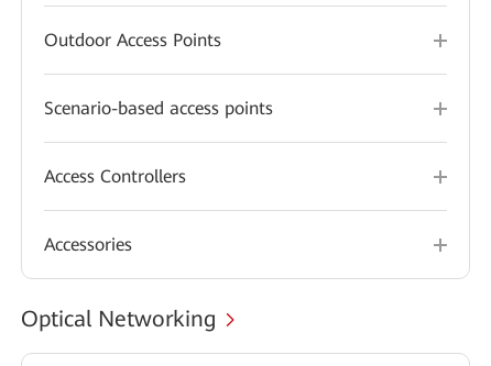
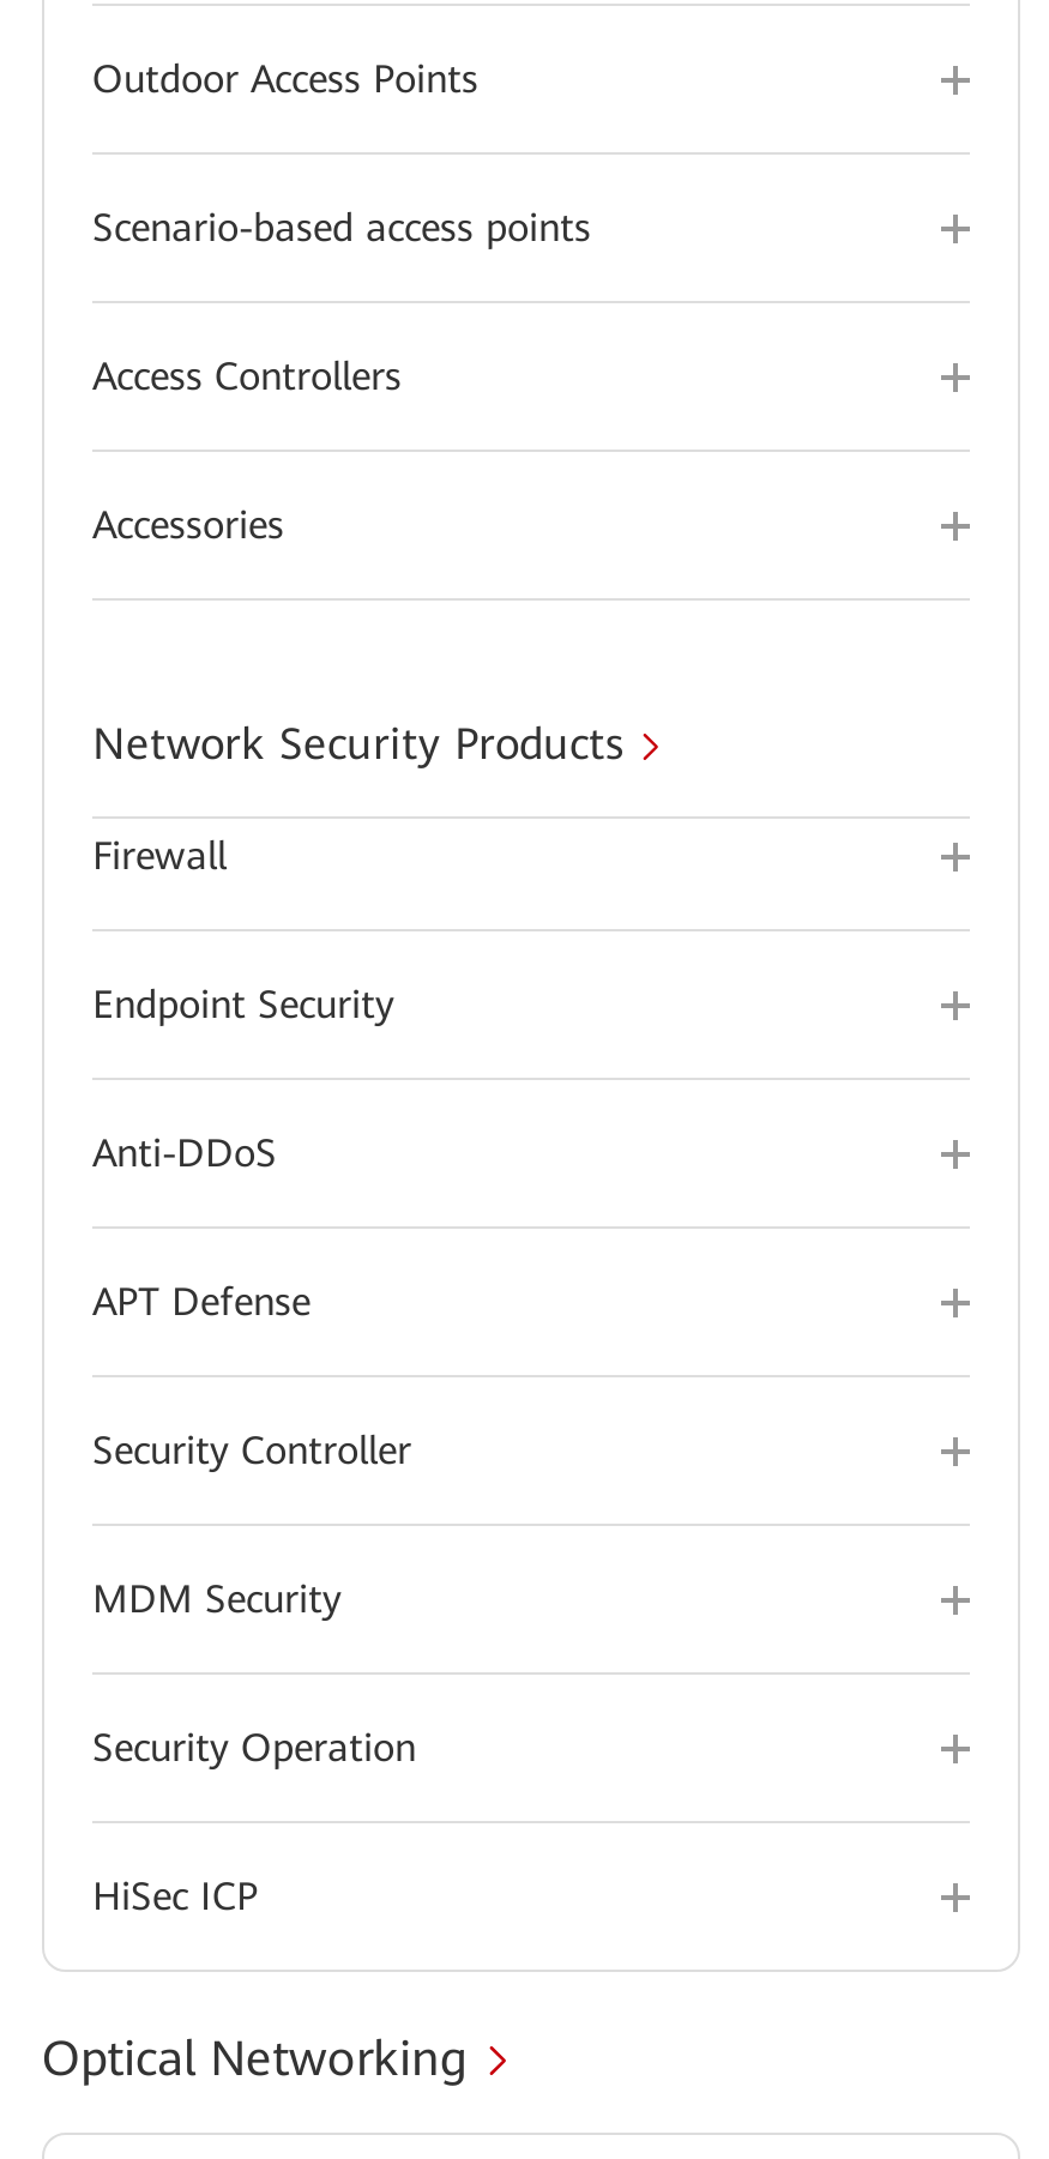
none -> [92,718,625,1919] Network Security Products | Firewall | Endpoint Security | Anti-DDoS | APT Defense | Security Controller | MDM Security | Security Operation | HiSec ICP

